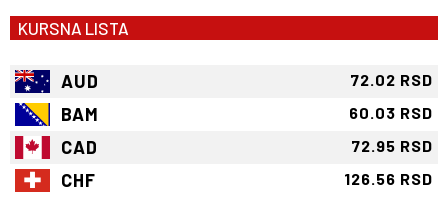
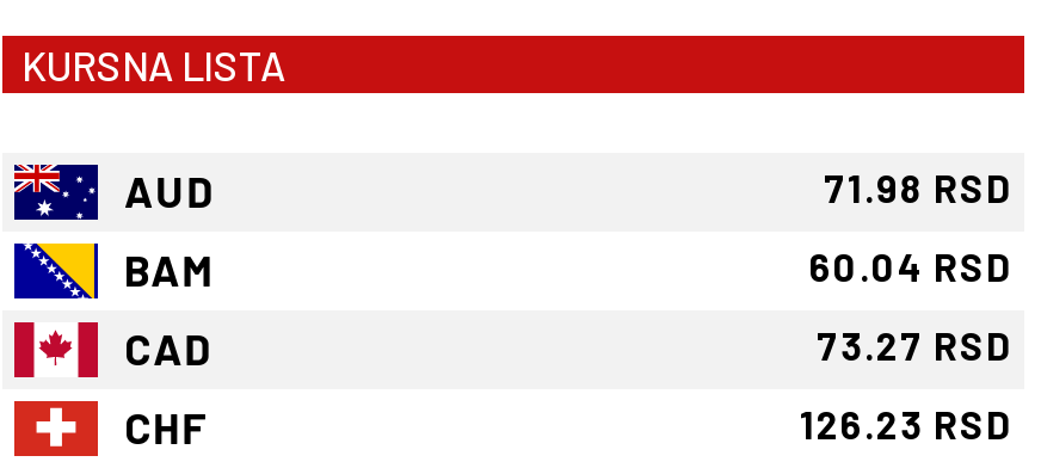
[350,70,433,89] 72.02 RSD -> [824,164,1012,210] 71.98 RSD
[349,103,433,122] 60.03 RSD -> [809,243,1012,288] 60.04 RSD
[351,136,433,155] 72.95 RSD -> [817,322,1012,367] 73.27 RSD
[344,169,433,188] 126.56 RSD -> [800,401,1012,446] 126.23 RSD

